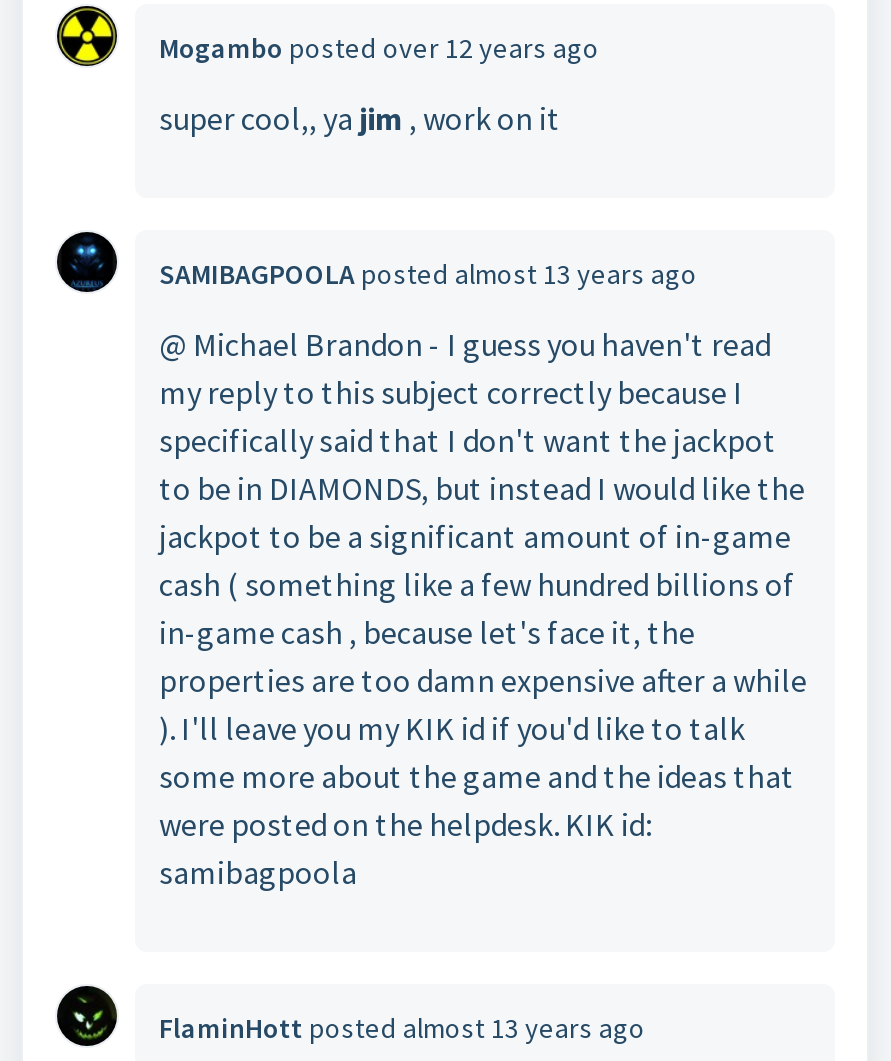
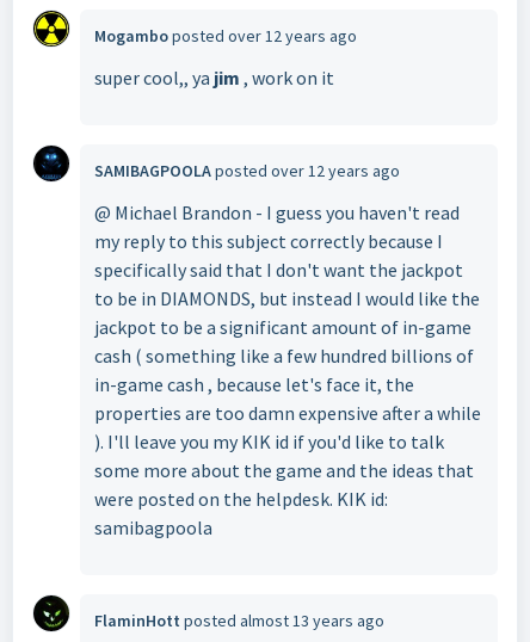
[159,256,697,292] SAMIBAGPOOLA posted almost 13 years ago -> [94,160,400,181] SAMIBAGPOOLA posted over 12 years ago

